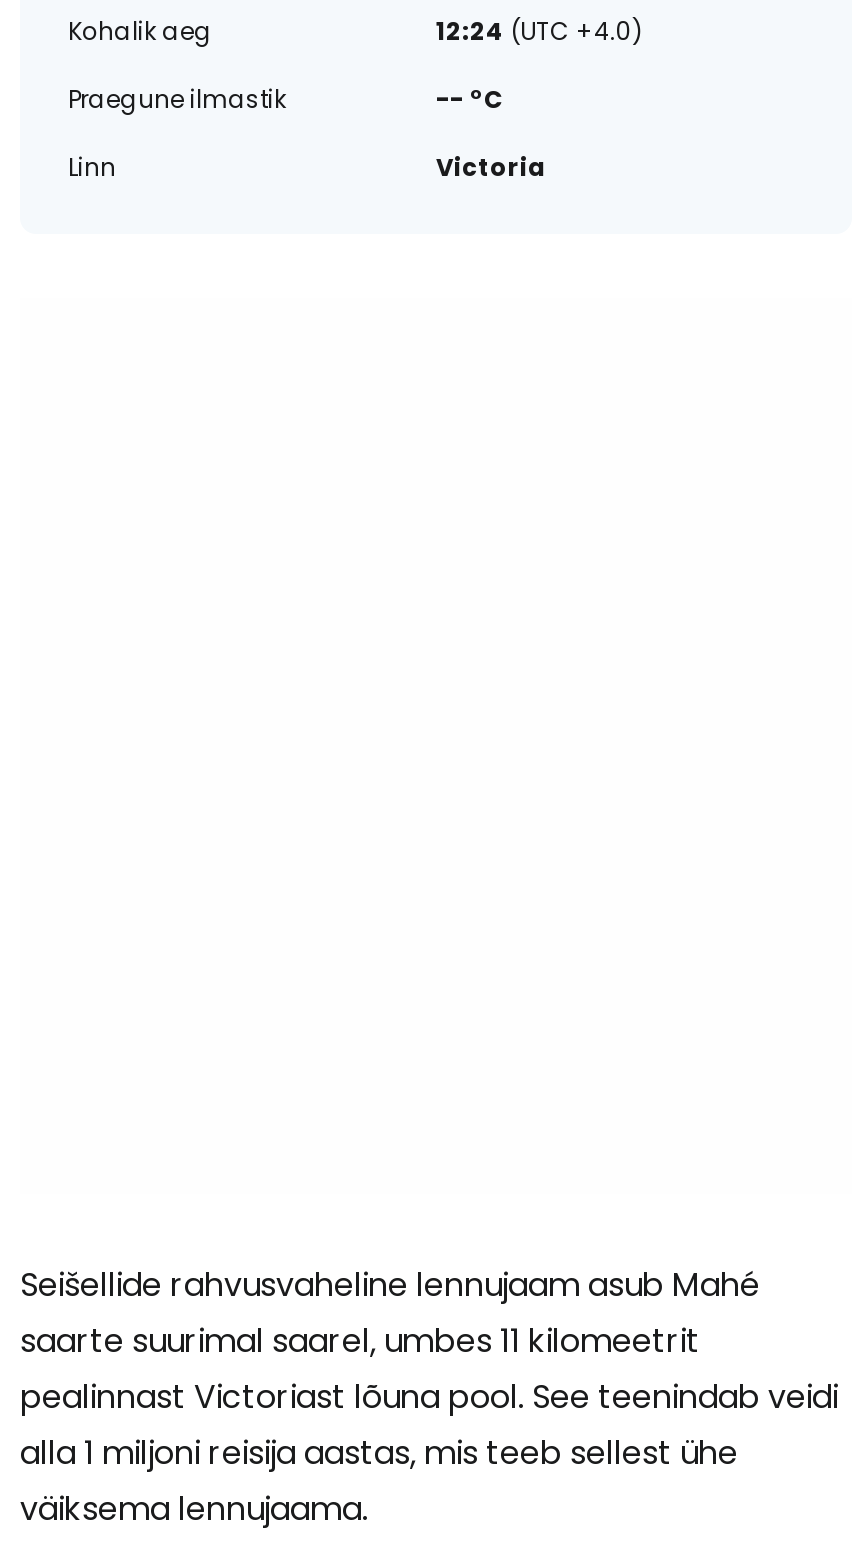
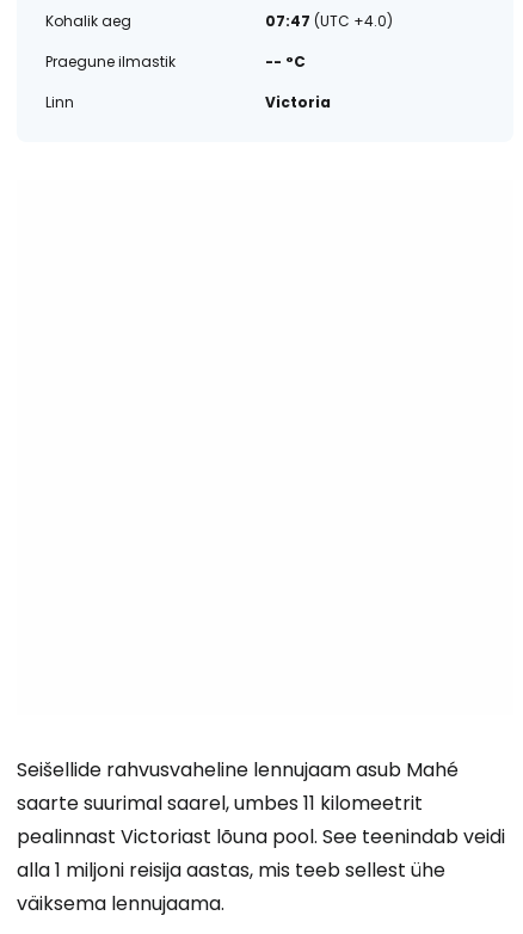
[436,14,642,48] 12:24 (UTC +4.0) -> [265,11,393,31] 07:47 (UTC +4.0)

